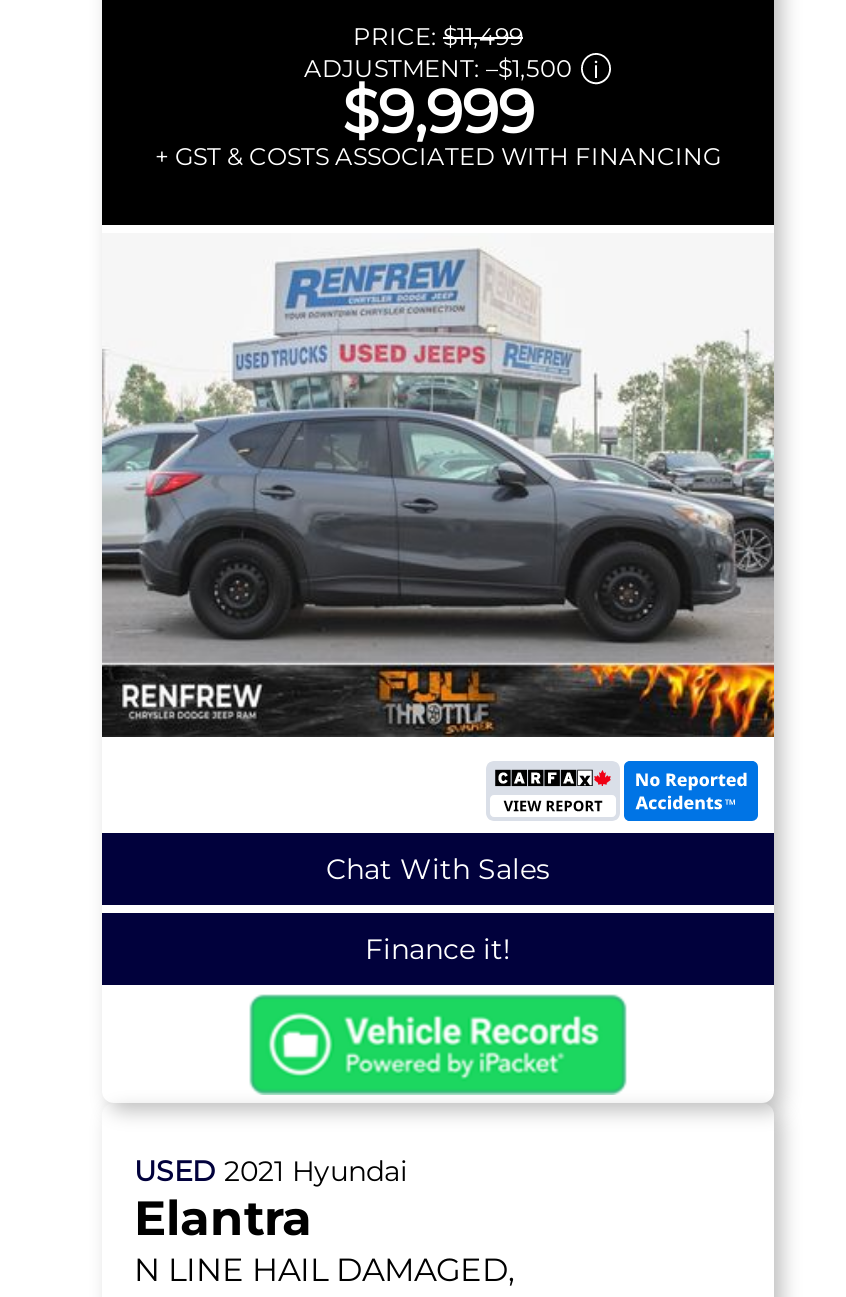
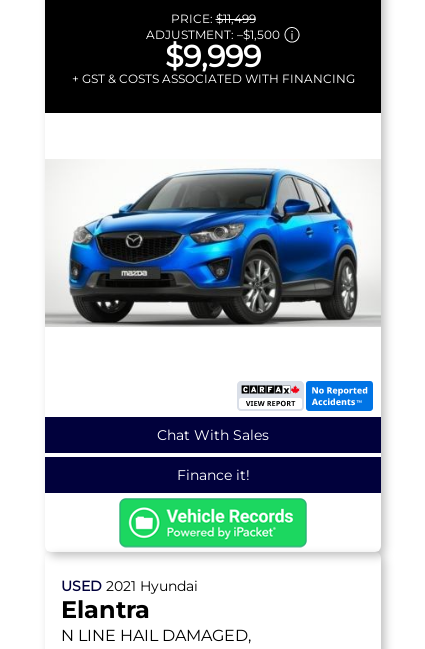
[100,247,776,739] [image] -> [45,125,381,369] [image]

